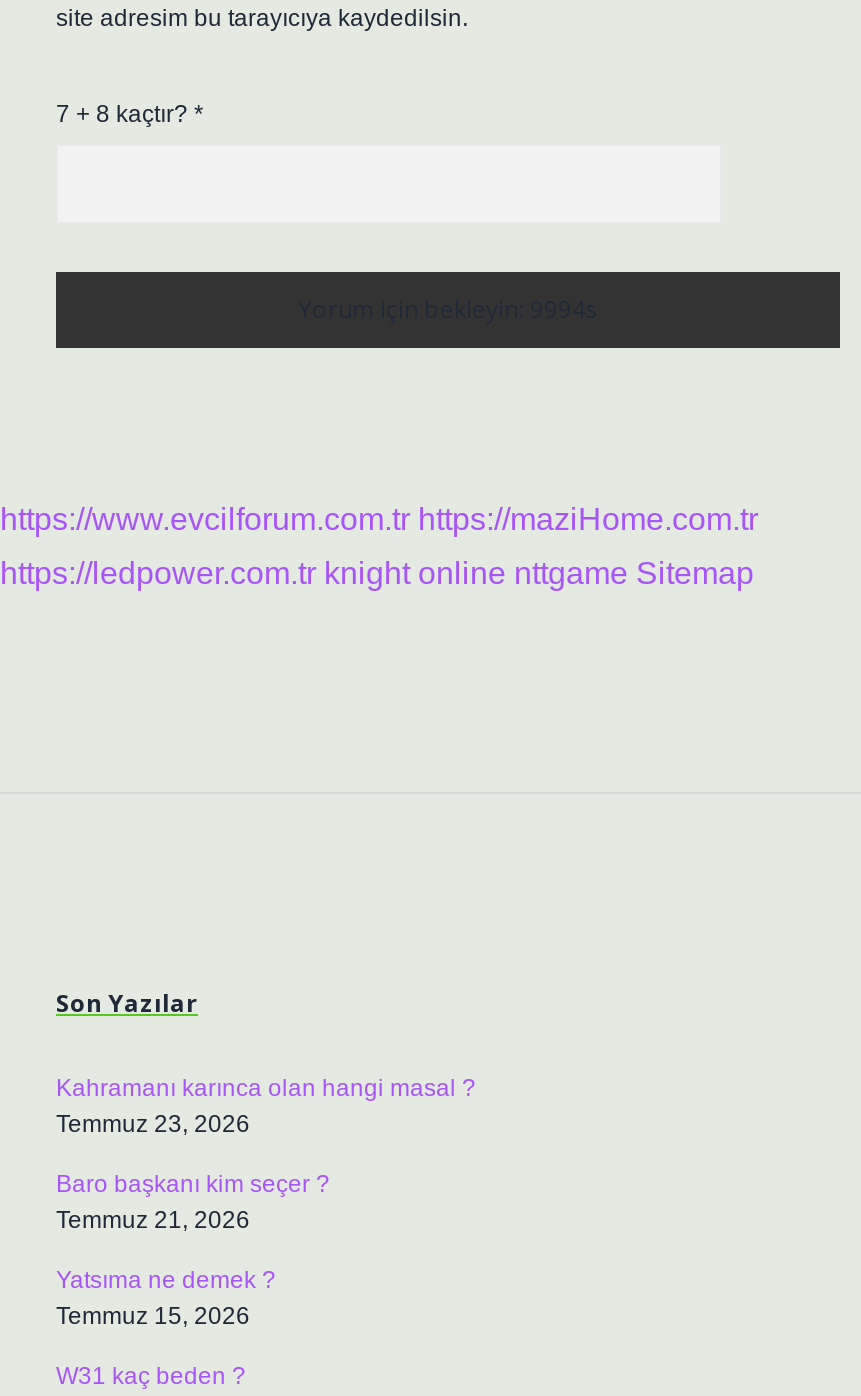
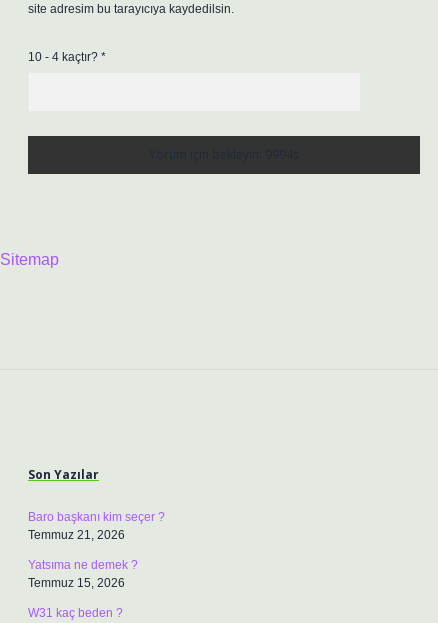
[56,100,204,128] 7 + 8 kaçtır? * -> [28,50,106,64] 10 - 4 kaçtır? *
[0,502,758,590] https://www.evcilforum.com.tr https://maziHome.com.tr | https://ledpower.com.tr knight online nttgame Sitemap -> [0,251,59,268] Sitemap
[56,1074,476,1138] Kahramanı karınca olan hangi masal ? | Temmuz 23, 2026 -> none

